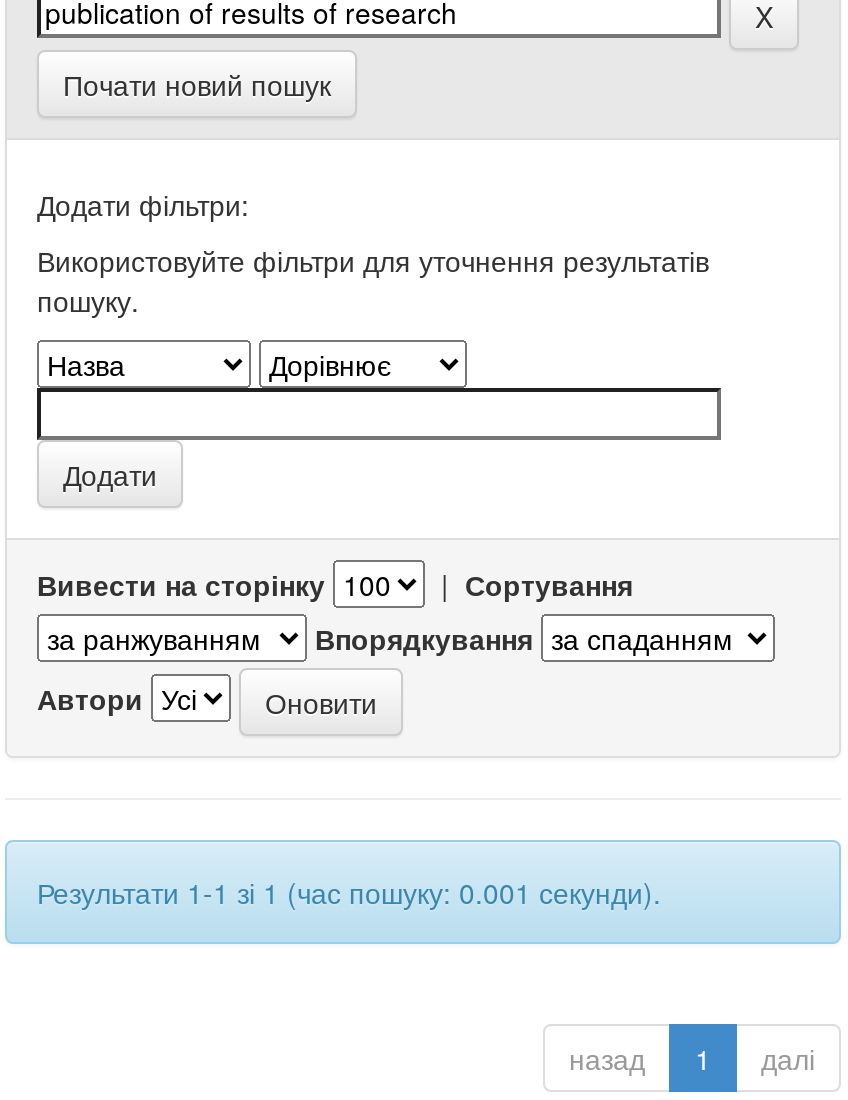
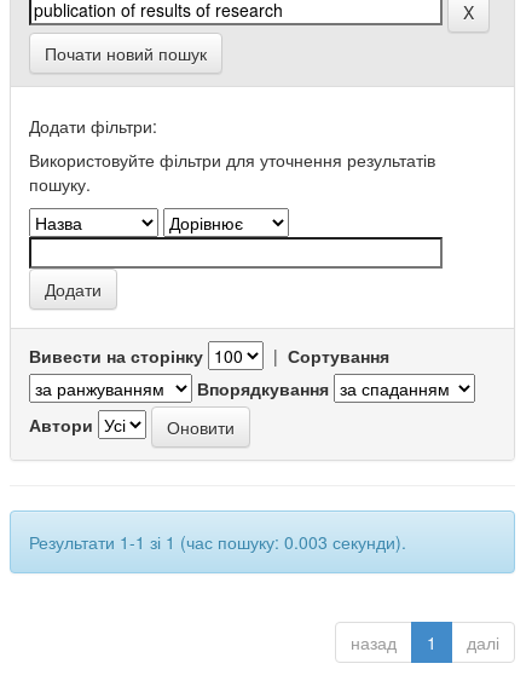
[37,872,661,912] Результати 1-1 зі 1 (час пошуку: 0.001 секунди). -> [29,530,406,554] Результати 1-1 зі 1 (час пошуку: 0.003 секунди).

